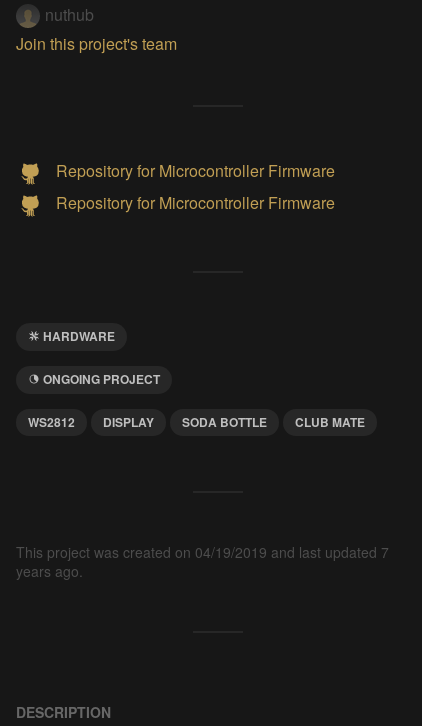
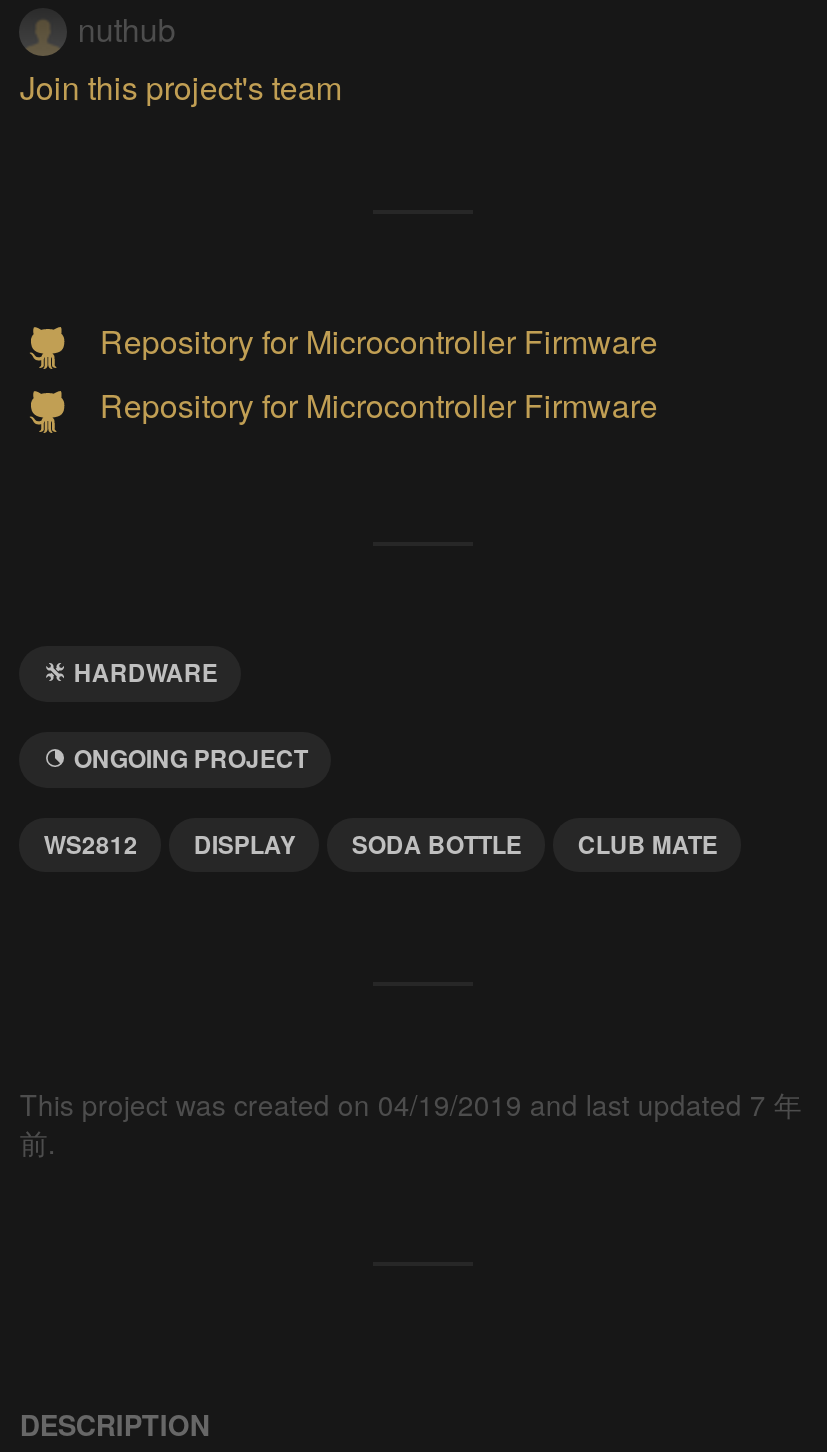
[16,542,389,581] This project was created on 04/19/2019 and last updated 7 | years ago. -> [20,1085,802,1163] This project was created on 04/19/2019 and last updated 7 年 | 前.

